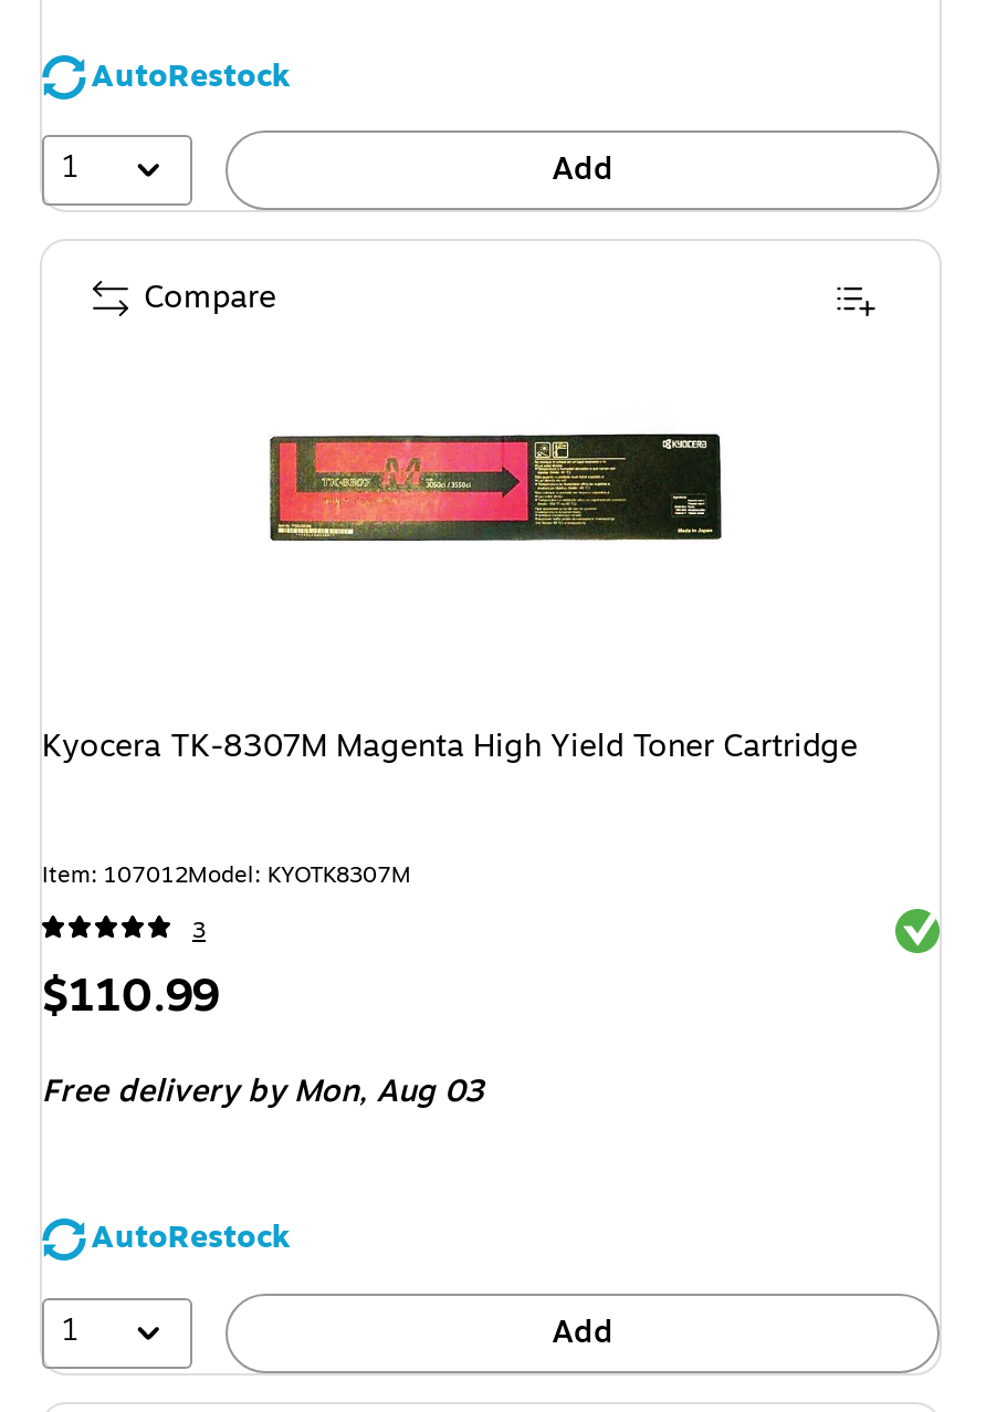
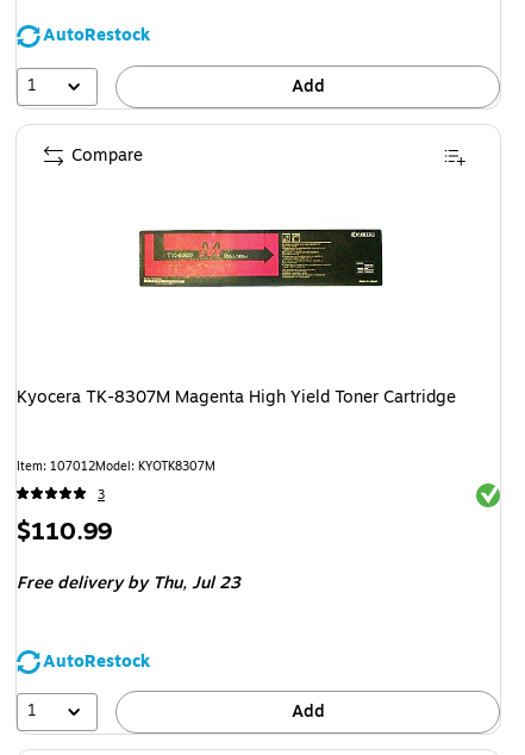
[42,1068,484,1115] Free delivery by Mon, Aug 03 -> [17,570,240,595] Free delivery by Thu, Jul 23

